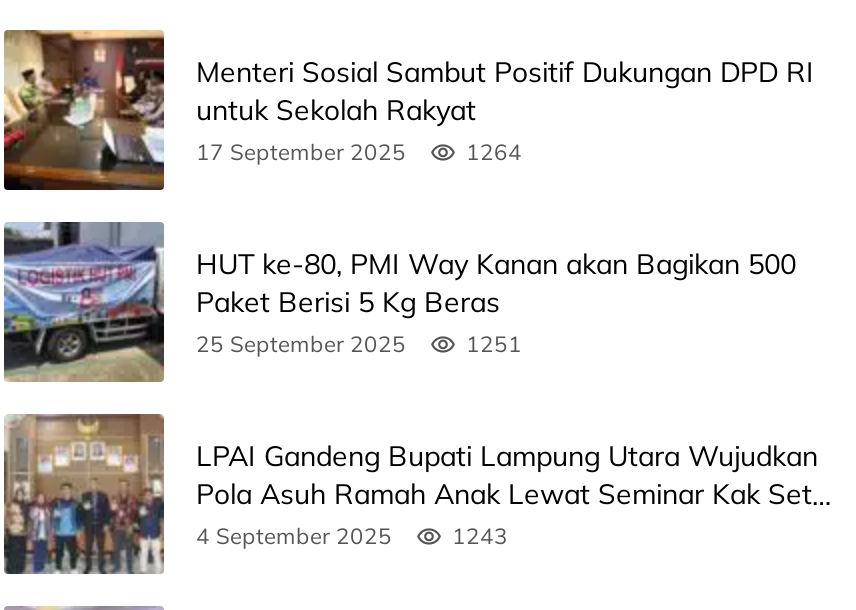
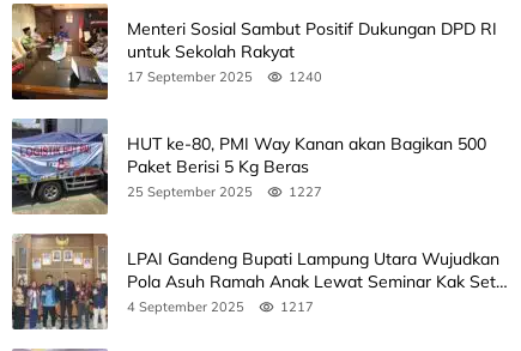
[466,139,522,167] 1264 -> [289,69,322,85] 1240
[466,331,522,359] 1251 -> [289,184,322,200] 1227
[452,523,508,551] 1243 -> [280,299,314,315] 1217

